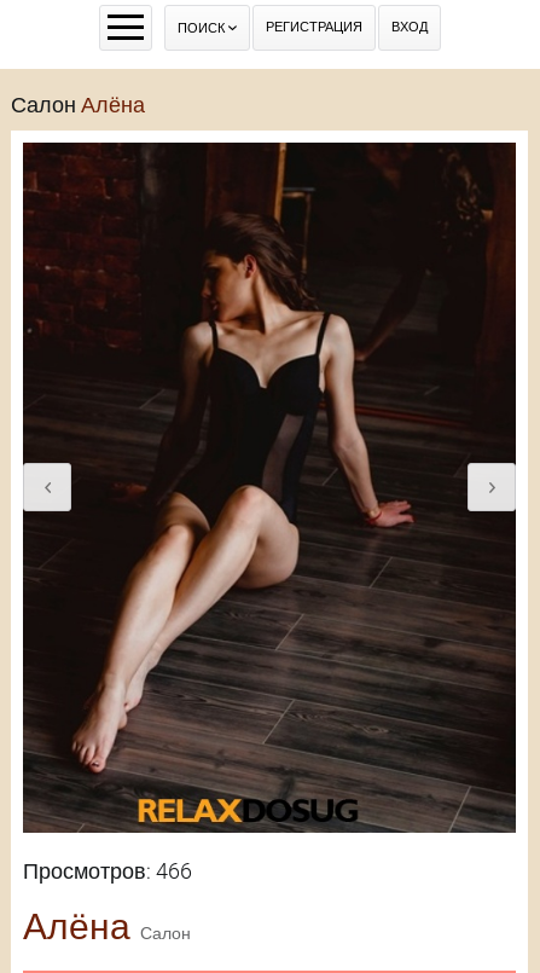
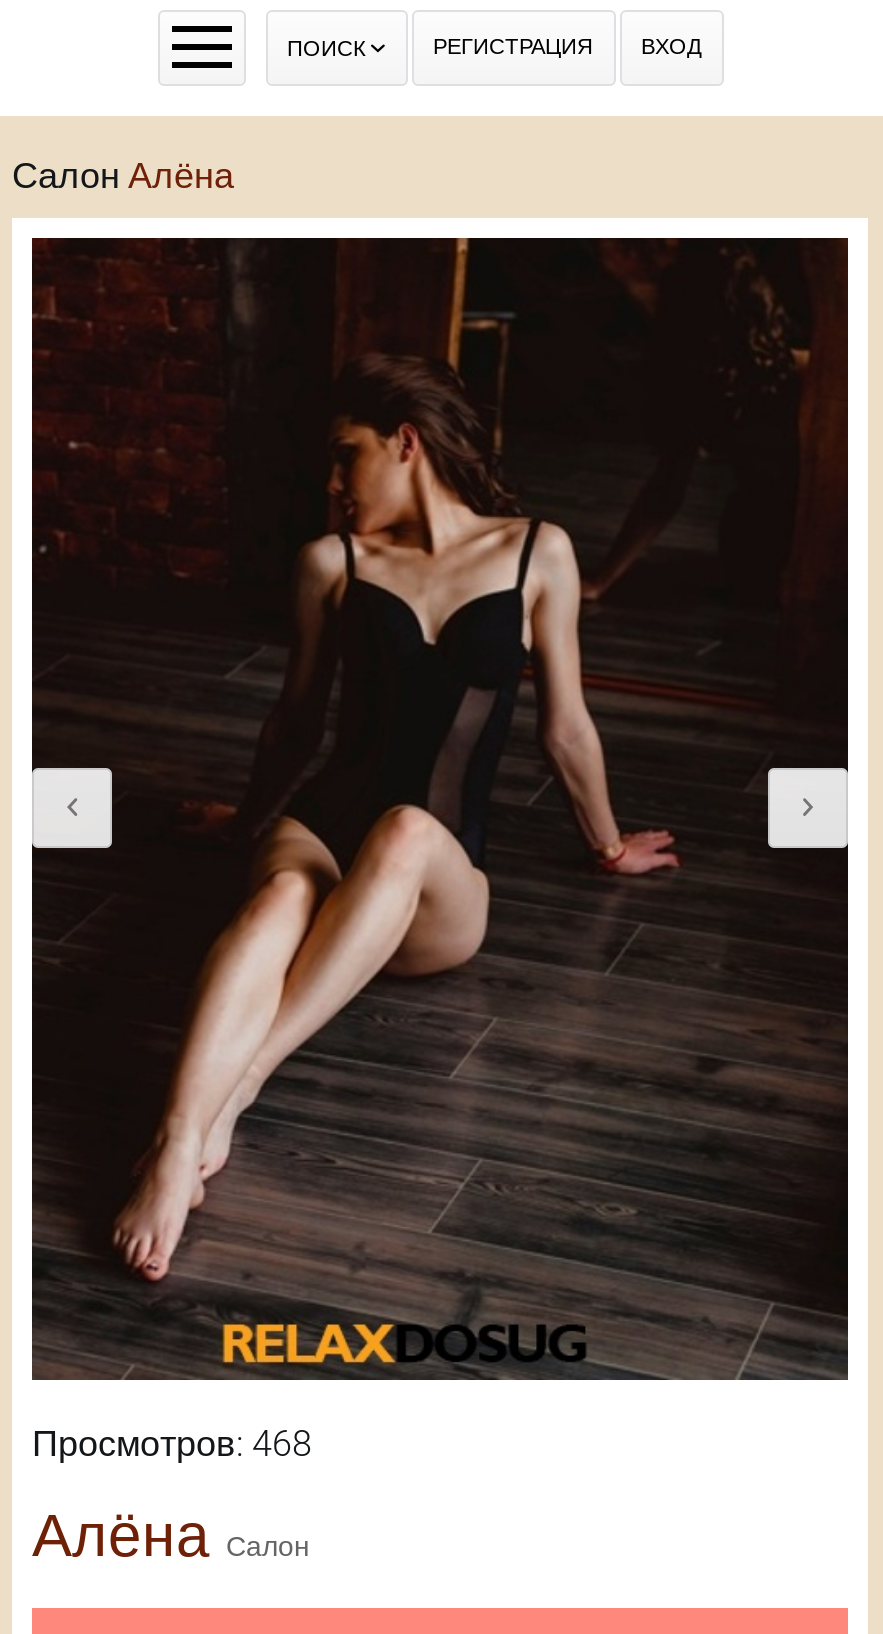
[23,858,192,883] Просмотров: 466 -> [32,1422,312,1464] Просмотров: 468

